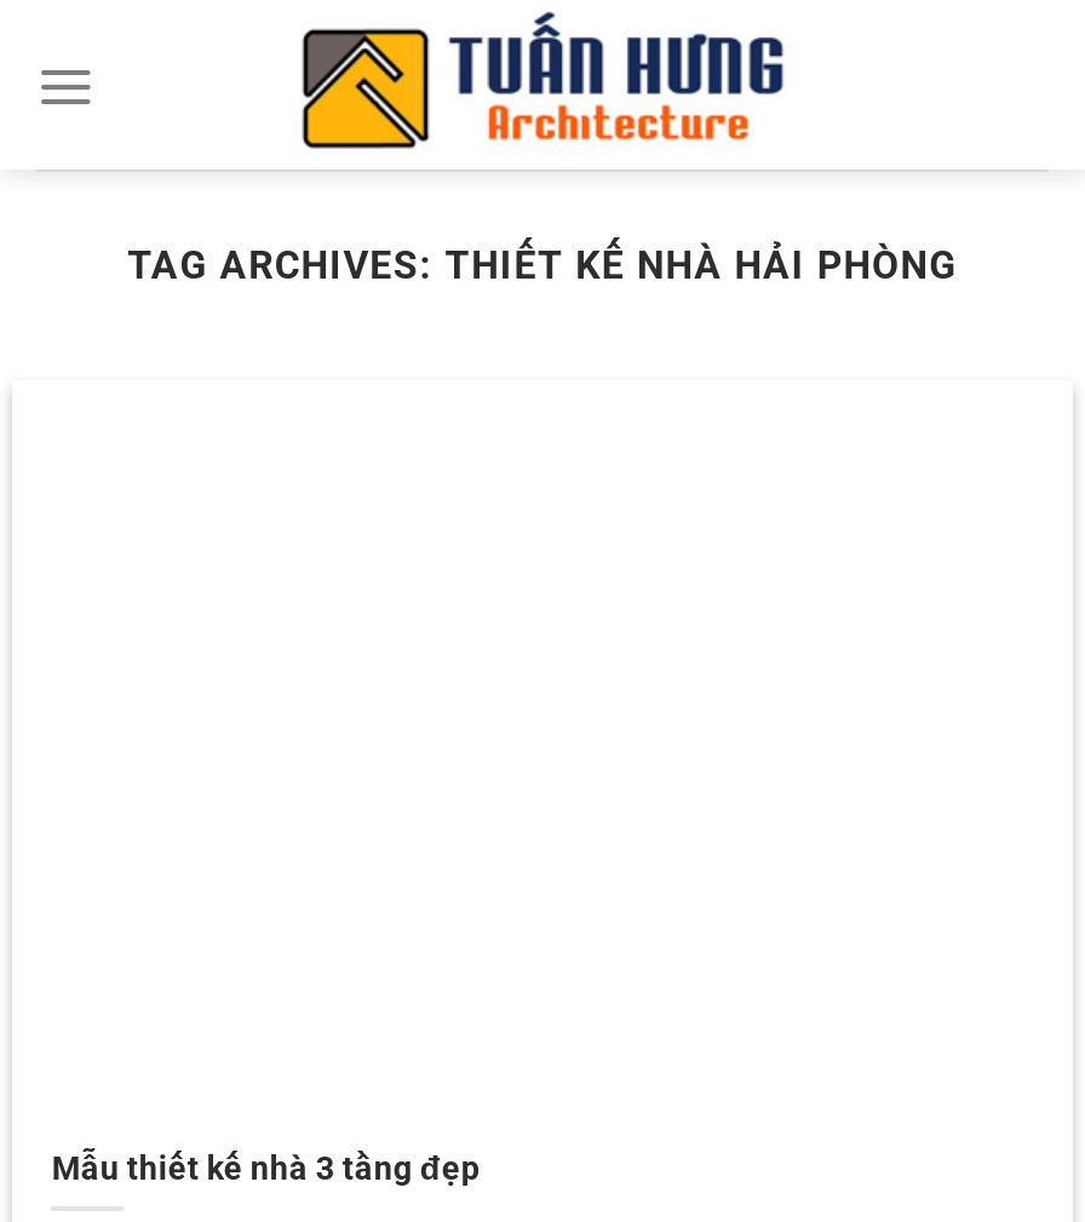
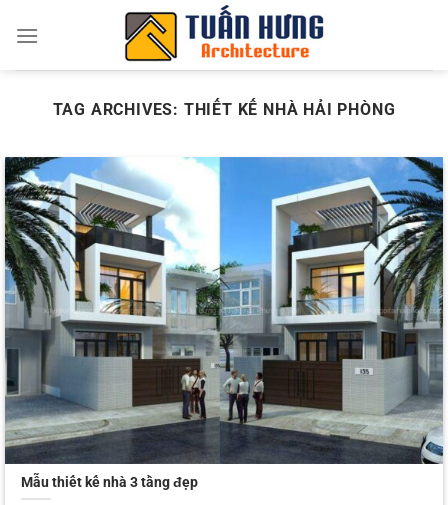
none -> [4,156,444,465] [image]

